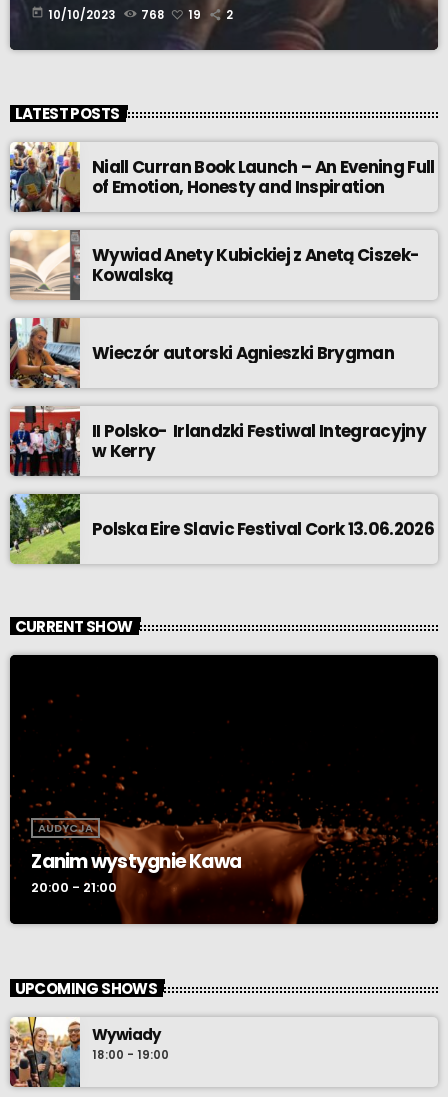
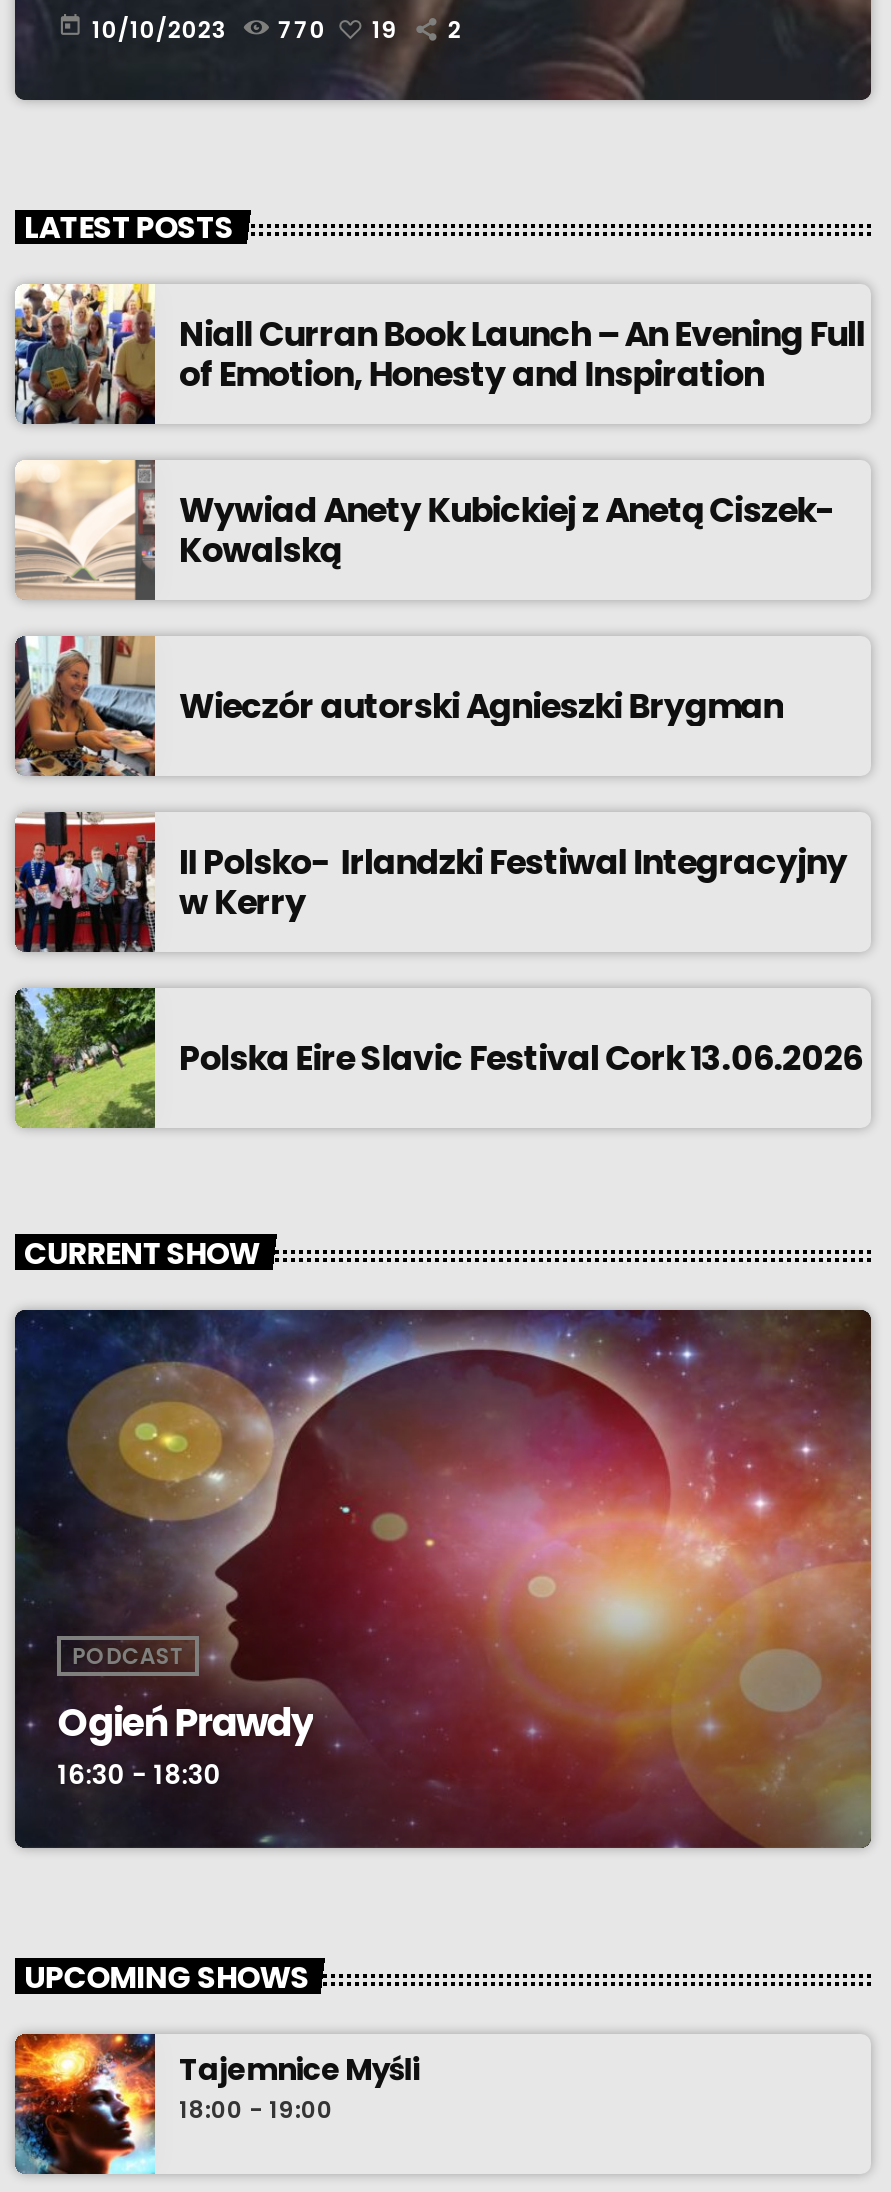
[141,7,165,23] 768 -> [278,14,326,46] 770
[10,654,439,925] [image] | AUDYCJA | Zanim wystygnie Kawa | 20:00 - 21:00 -> [13,1308,873,1850] [image] | PODCAST | Ogień Prawdy | 16:30 - 18:30
[9,1016,161,1088] [image] | Wywiady -> [13,2032,419,2176] [image] | Tajemnice Myśli

